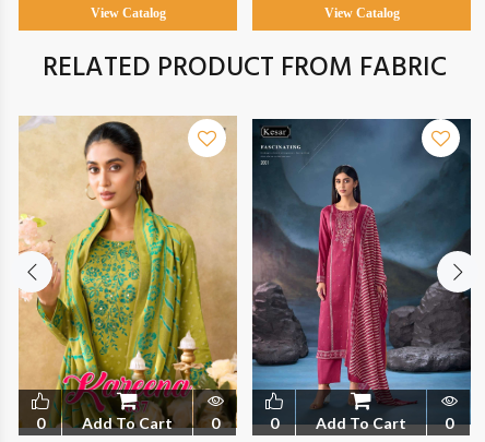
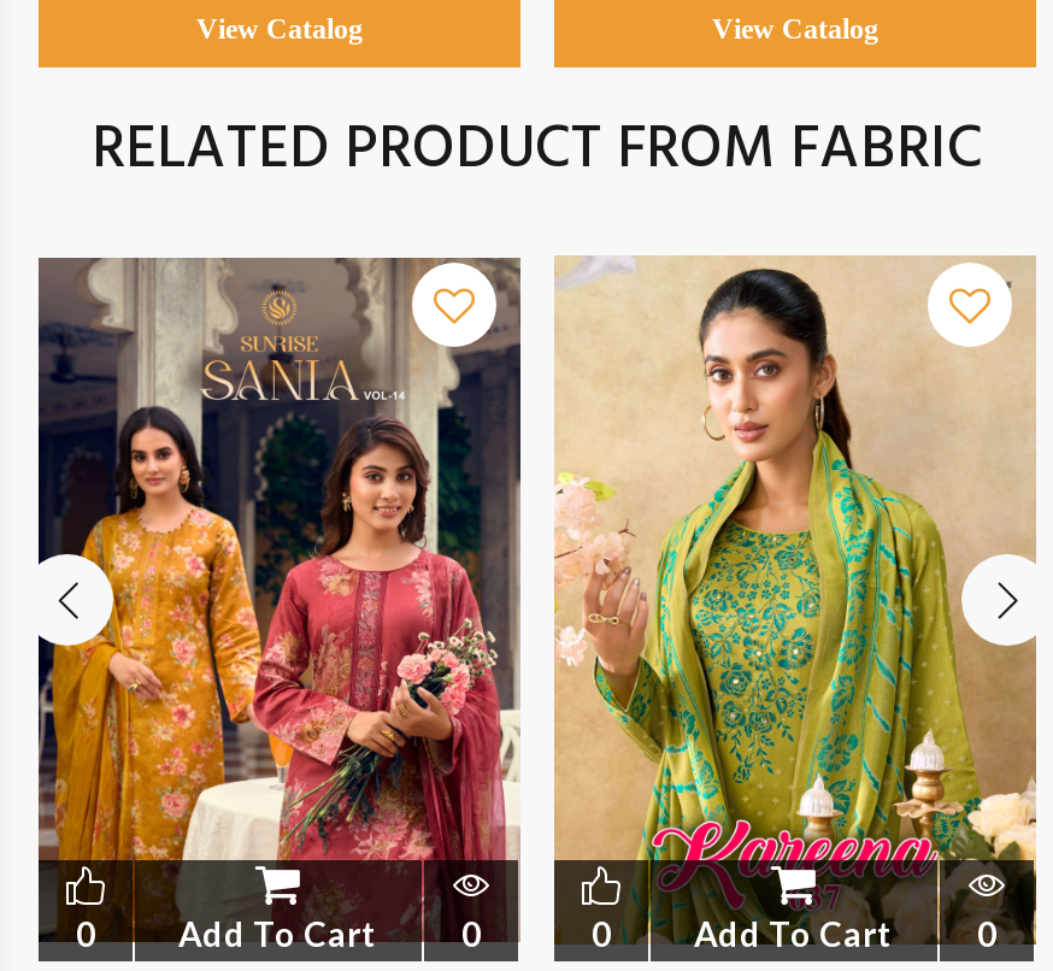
[17,116,238,428] [image] -> [36,258,523,942] [image]
[251,117,472,428] [image] -> [552,255,1039,944] [image]

